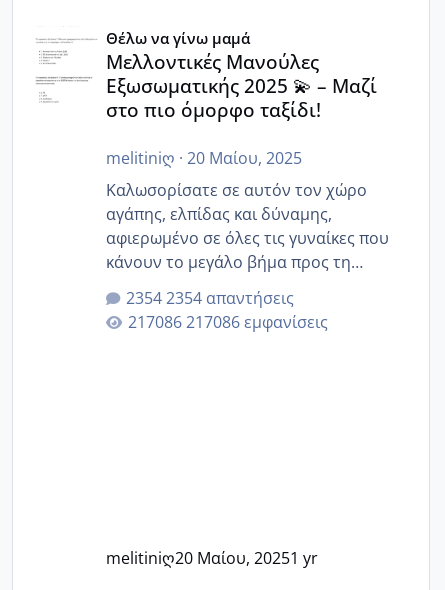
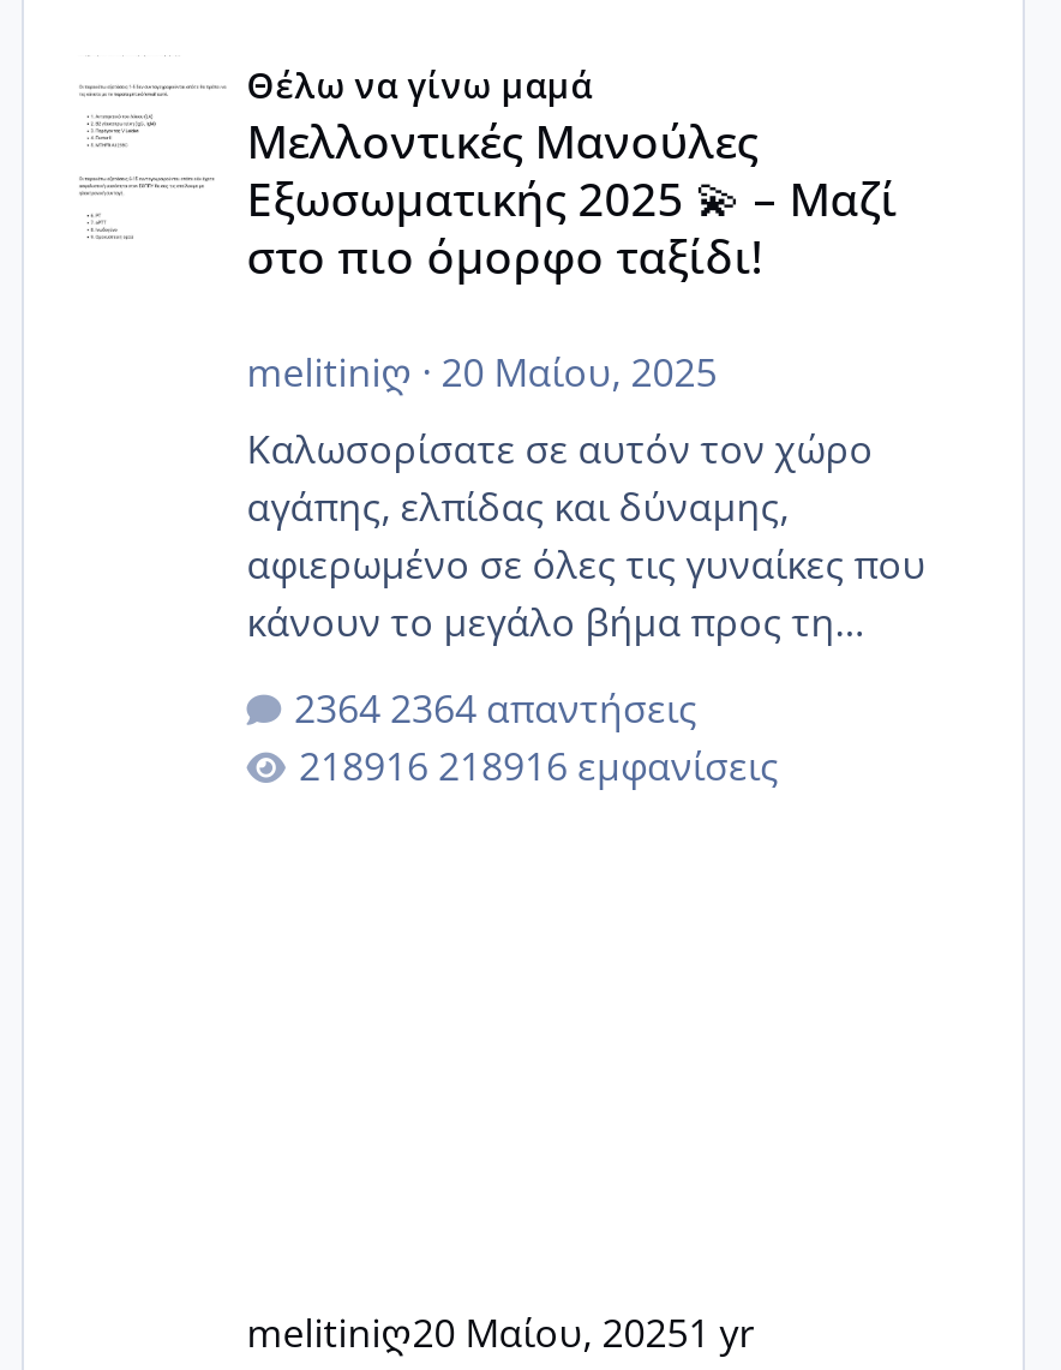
[165,287,293,309] 2354 απαντήσεις -> [390,682,697,735] 2364 απαντήσεις
[185,311,327,333] 217086 εμφανίσεις -> [438,740,779,792] 218916 εμφανίσεις

